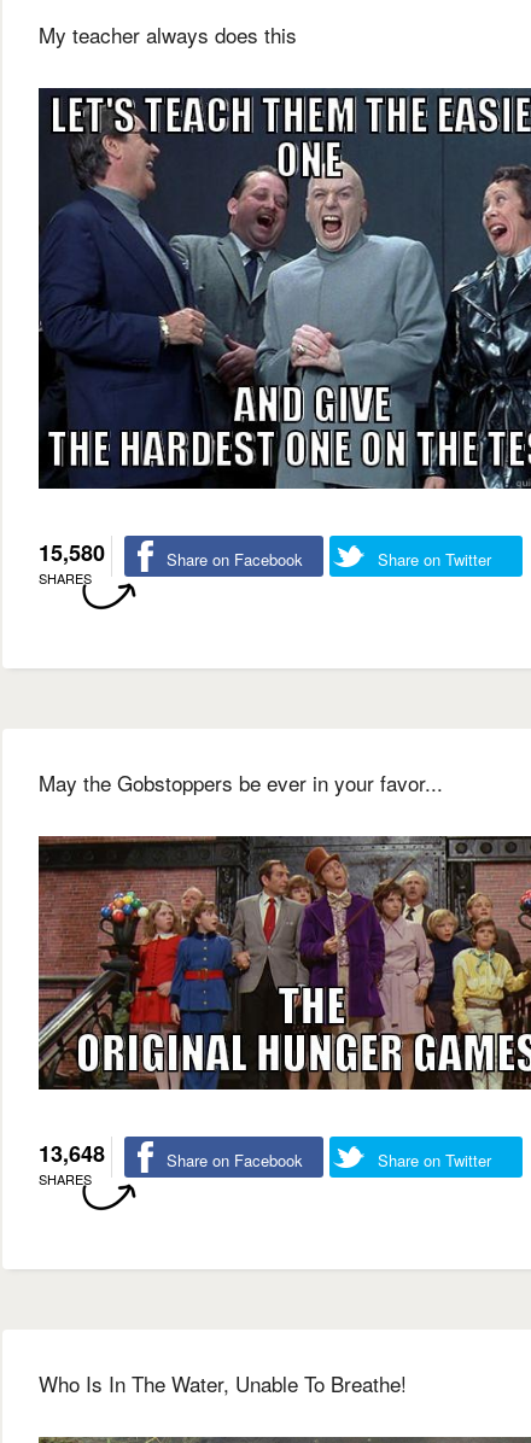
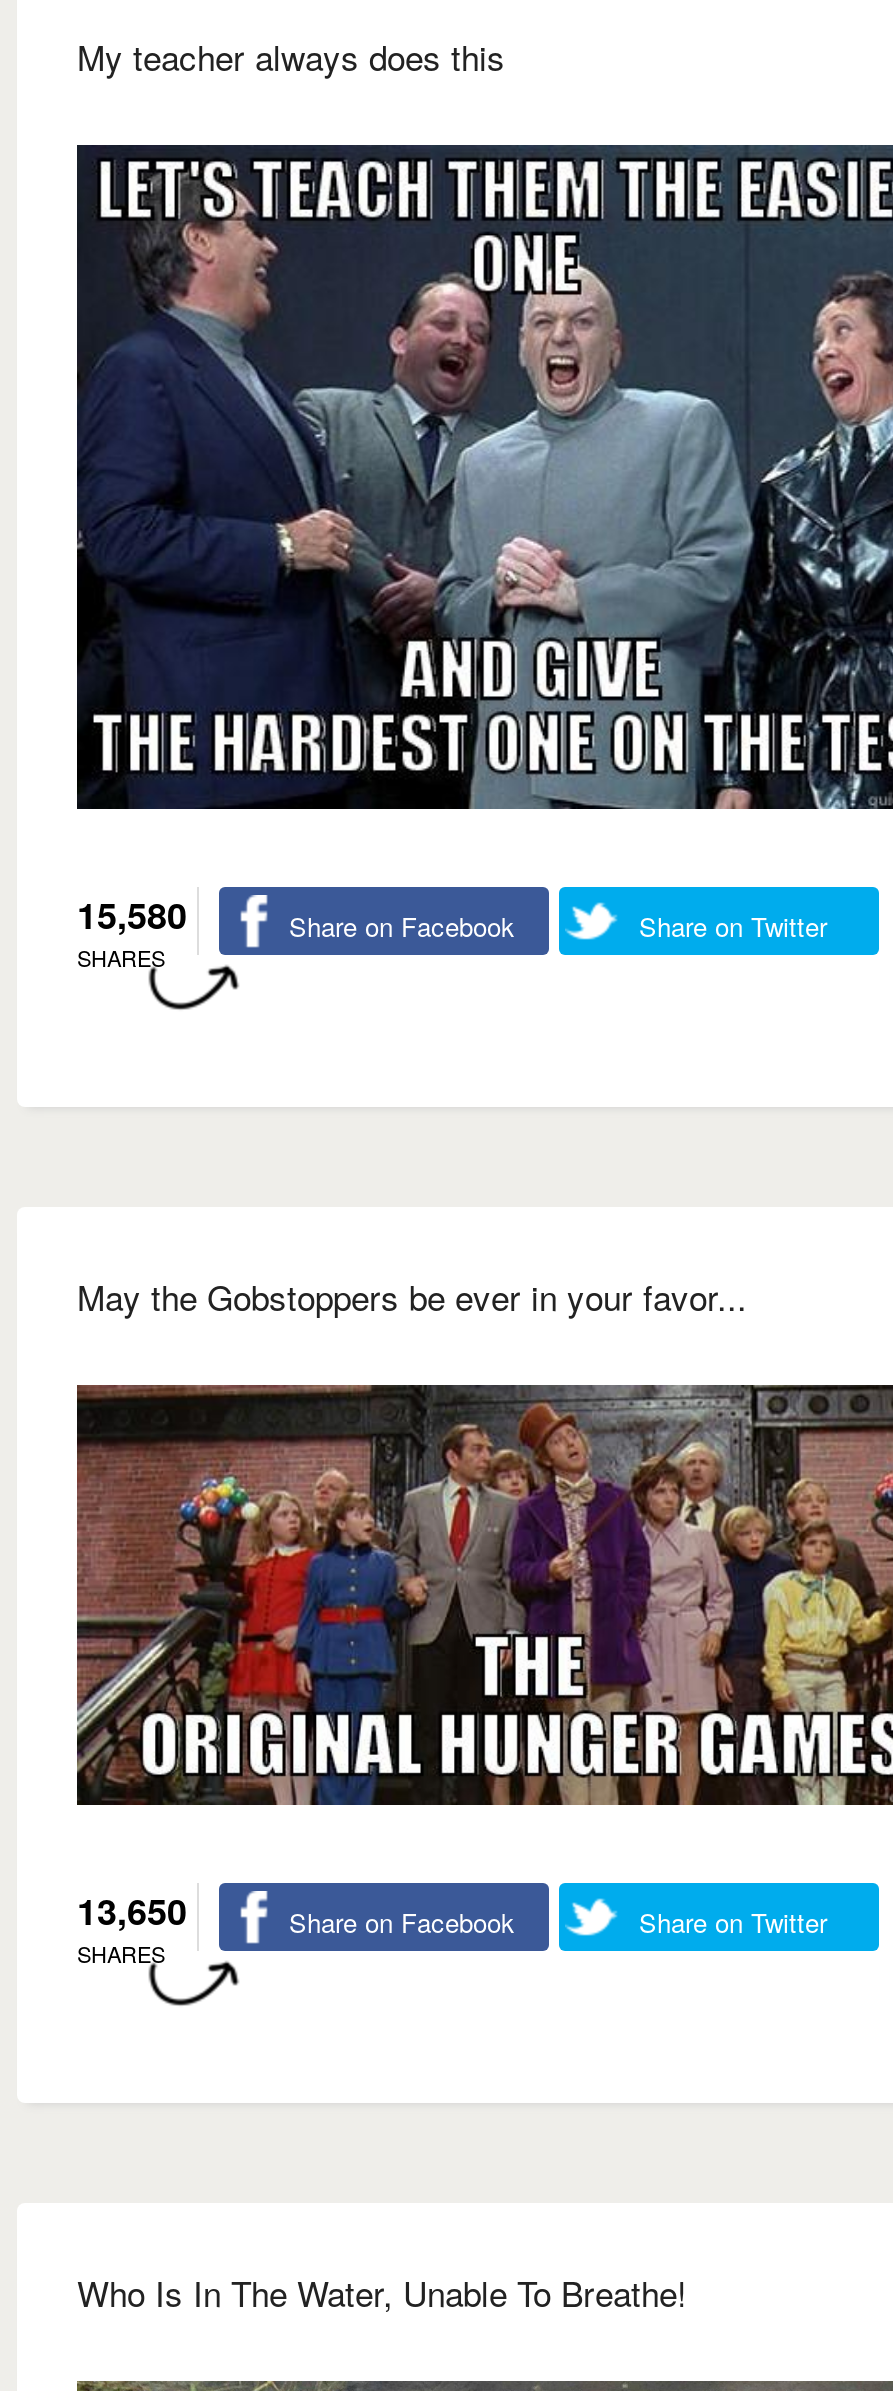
[39,1138,105,1170] 13,648 -> [77,1886,187,1938] 13,650

